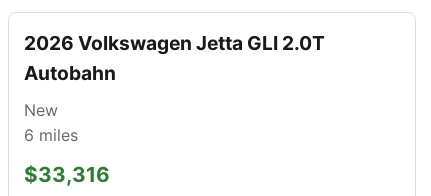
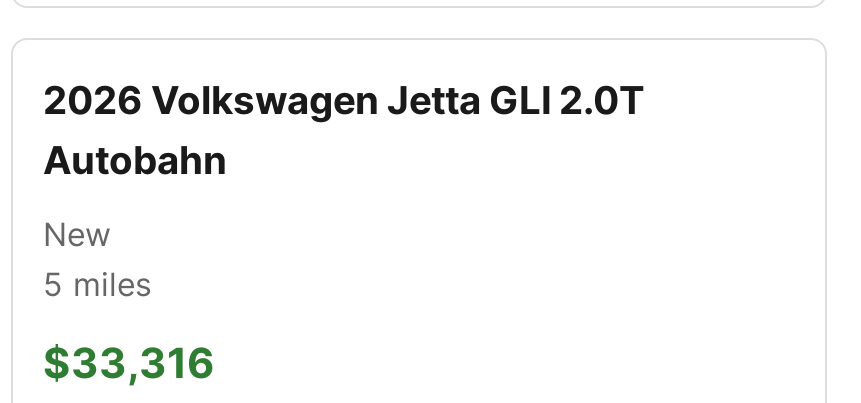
[24,125,78,145] 6 miles -> [43,264,151,304] 5 miles

